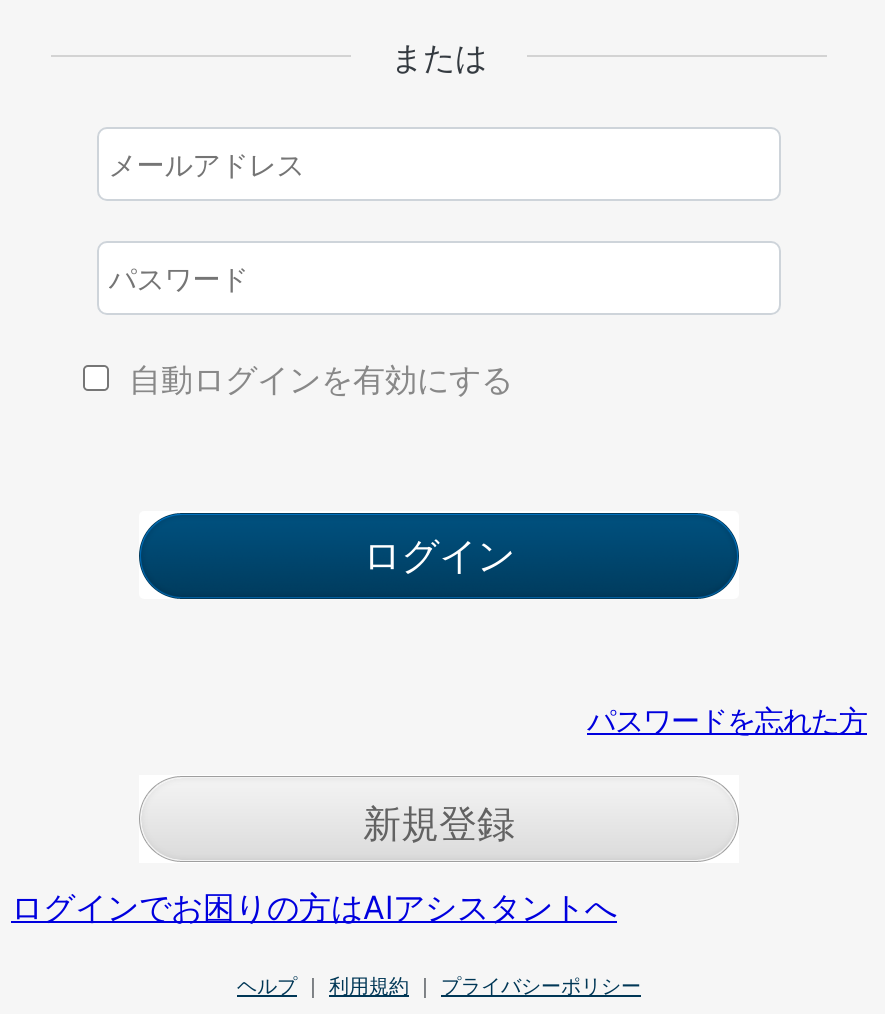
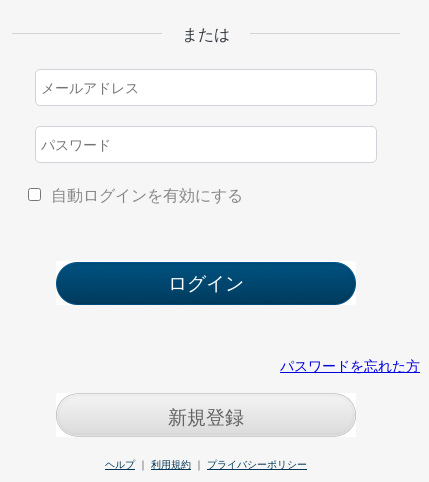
[11,887,617,927] ログインでお困りの方はAIアシスタントへ -> none

